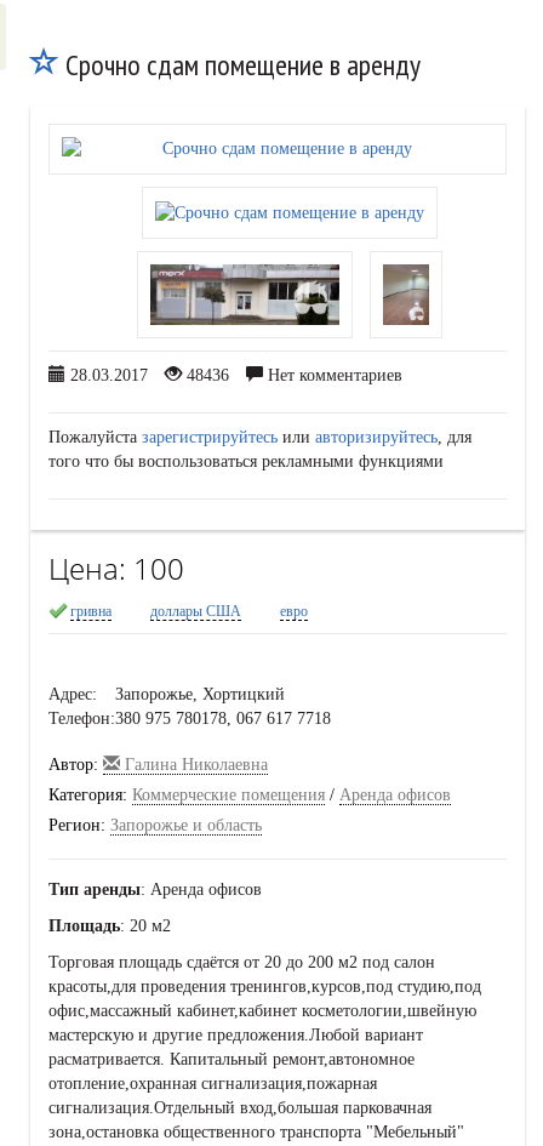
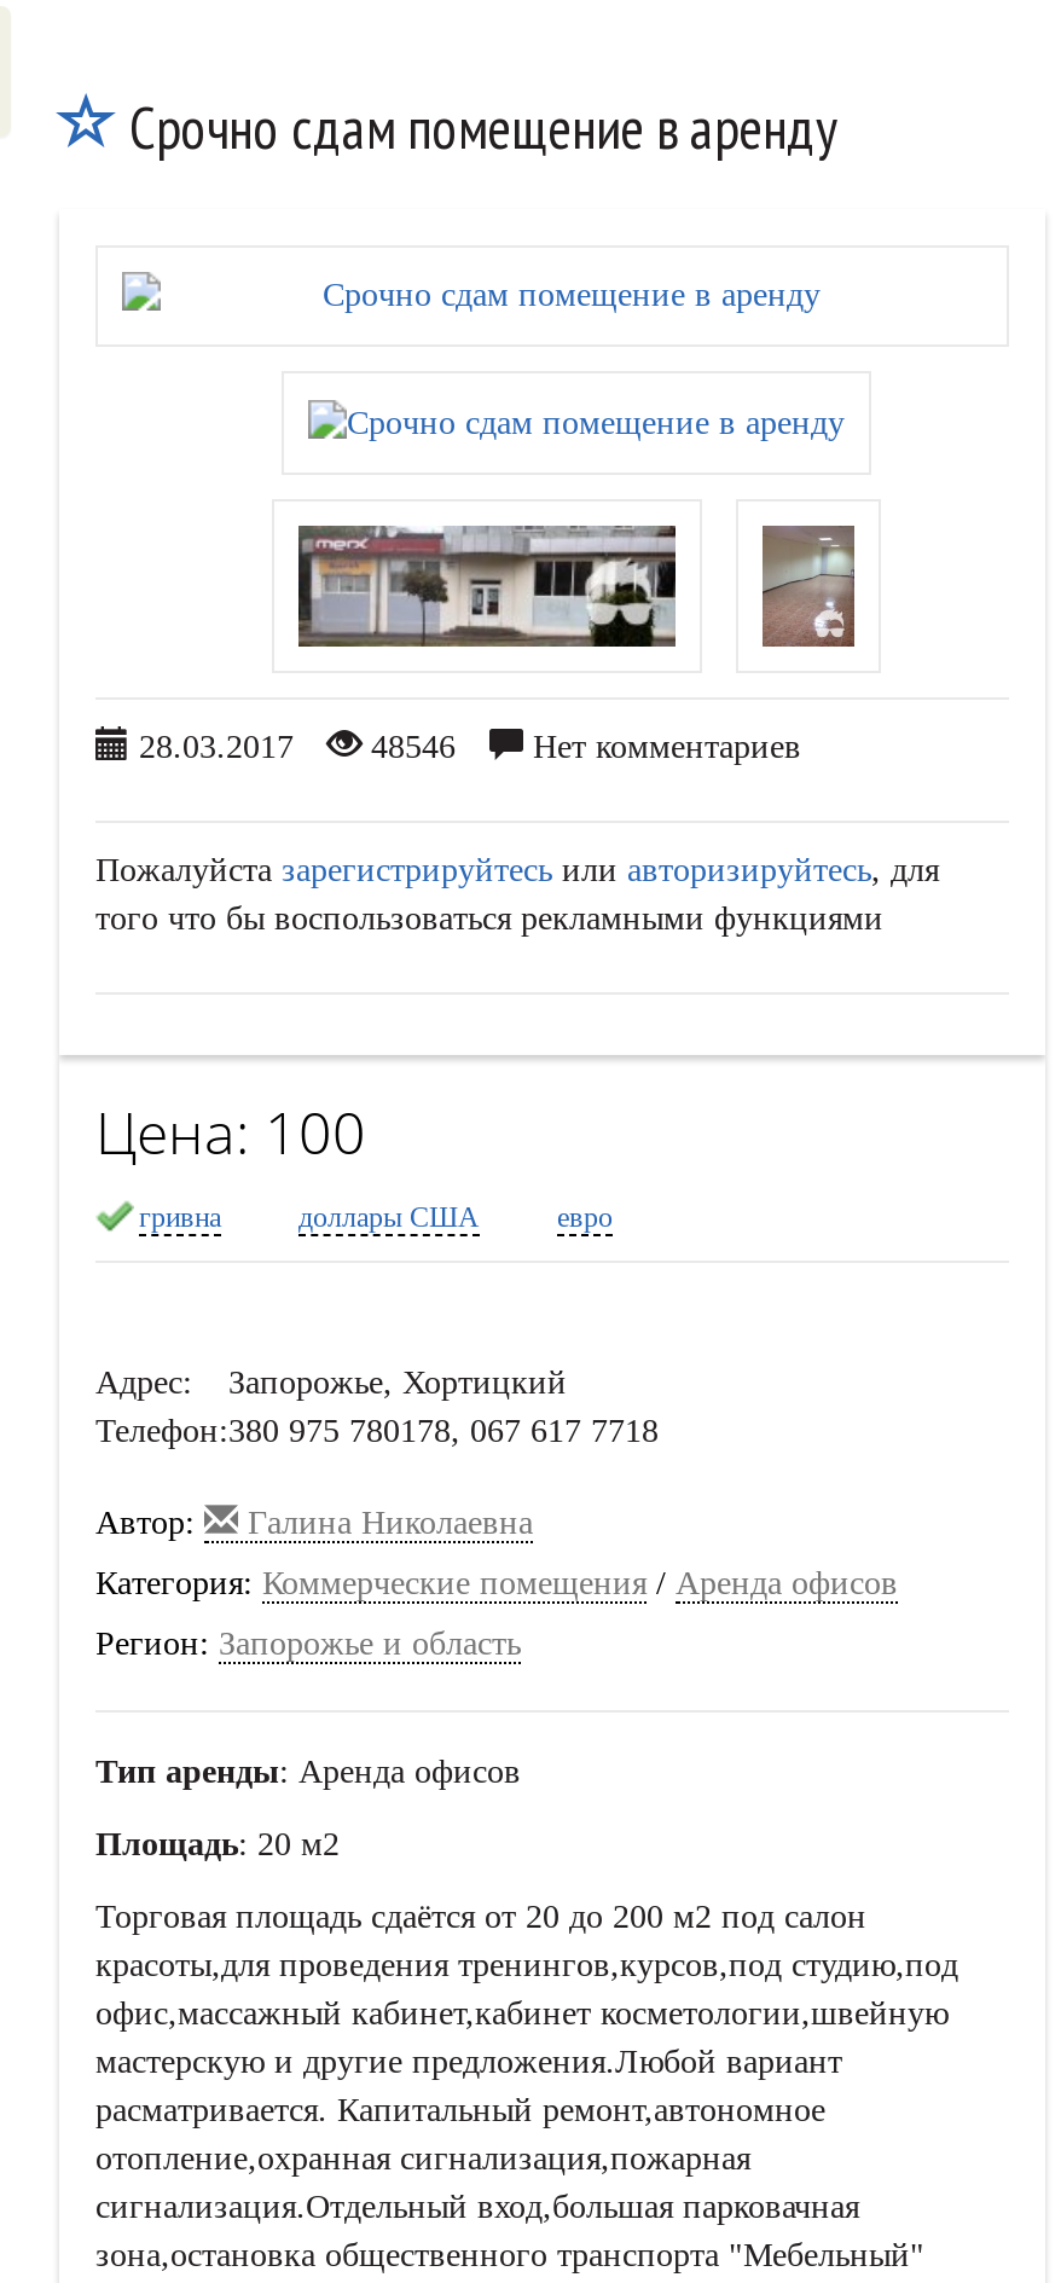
[65,366,402,384] 28.03.2017 48436 Нет комментариев -> [129,728,801,765] 28.03.2017 48546 Нет комментариев

